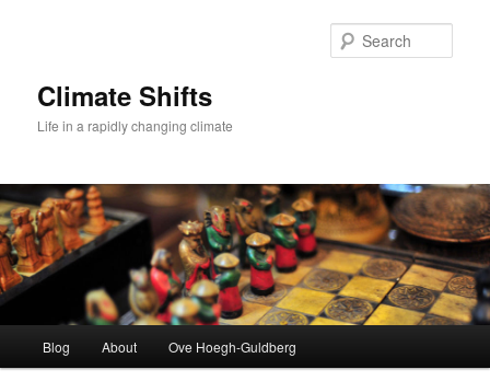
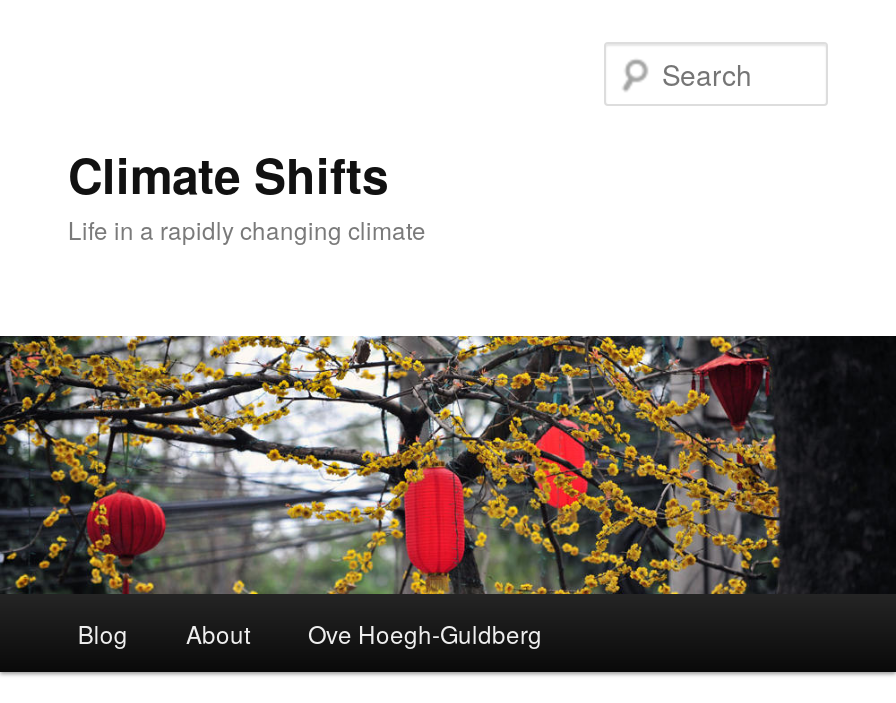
[3,183,487,326] [image] -> [6,334,890,596] [image]

